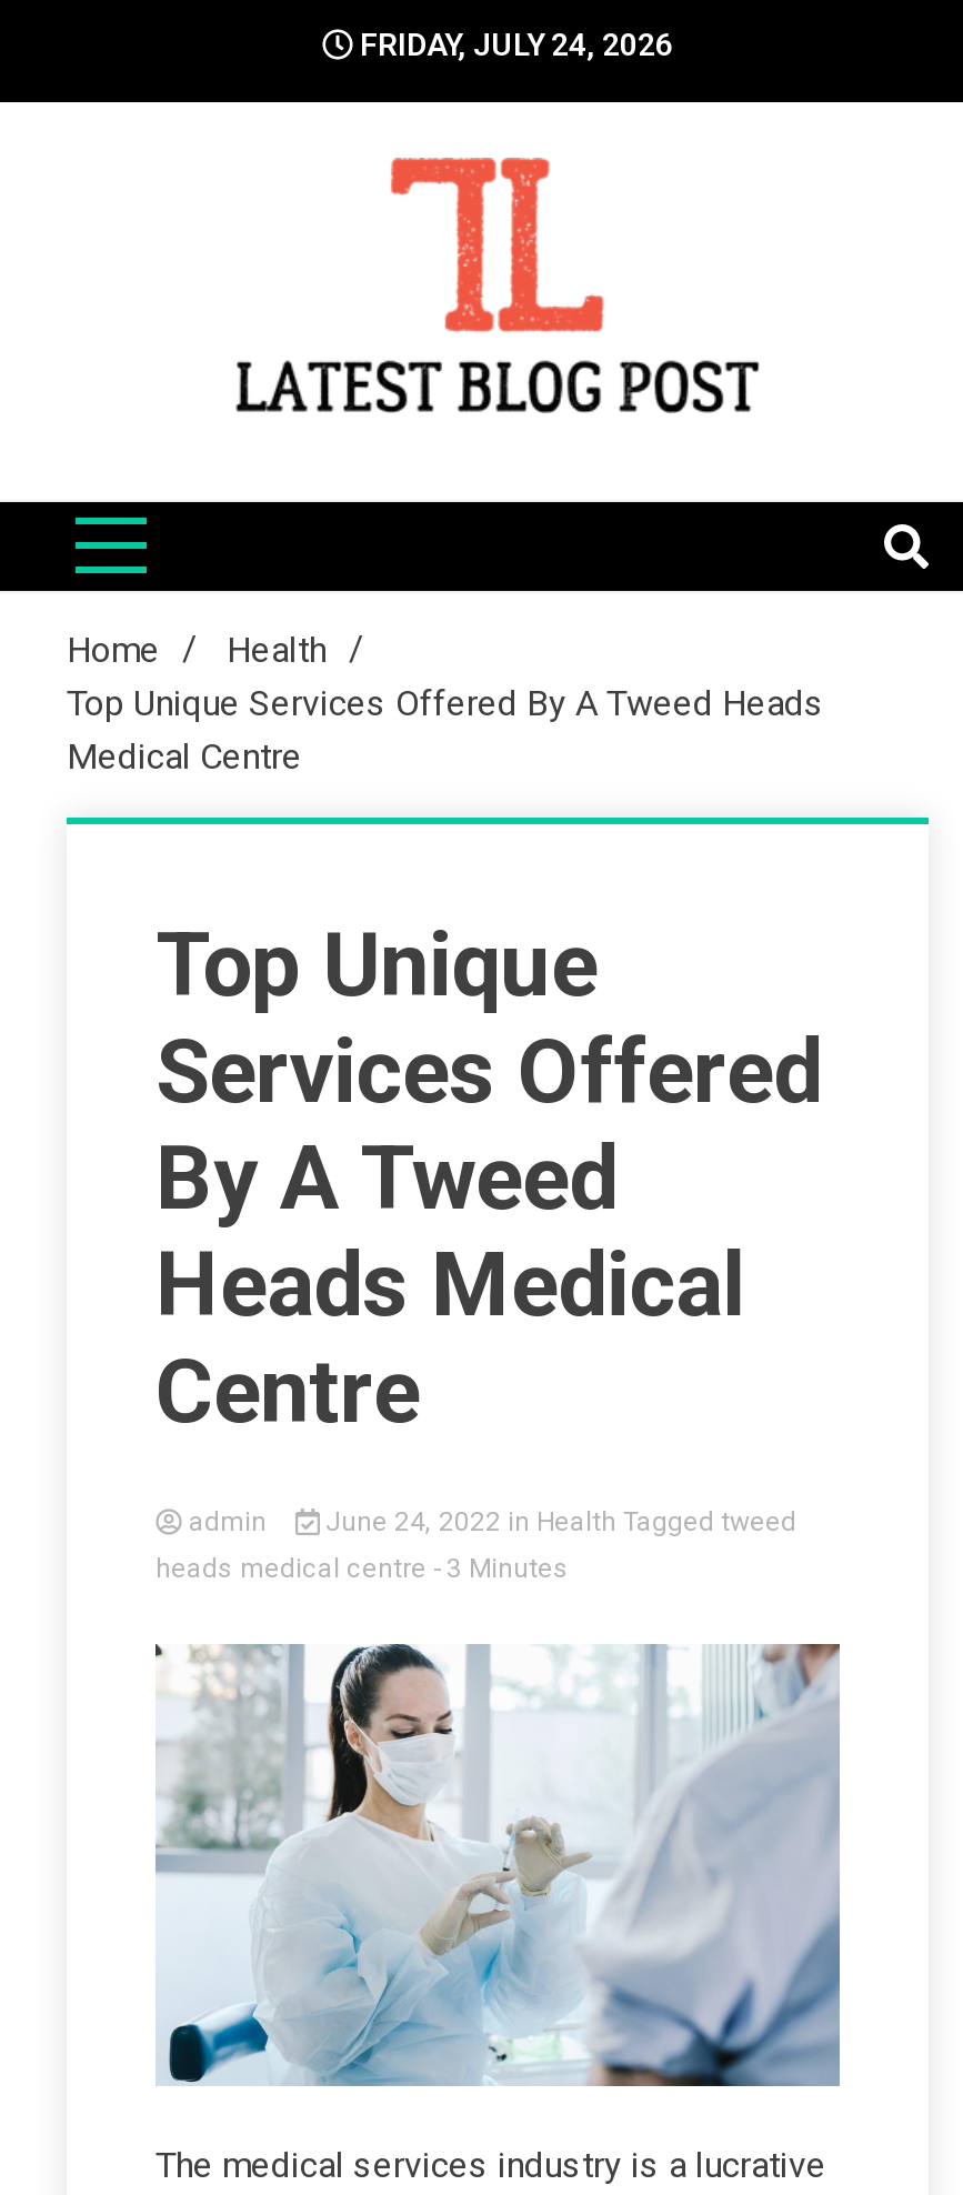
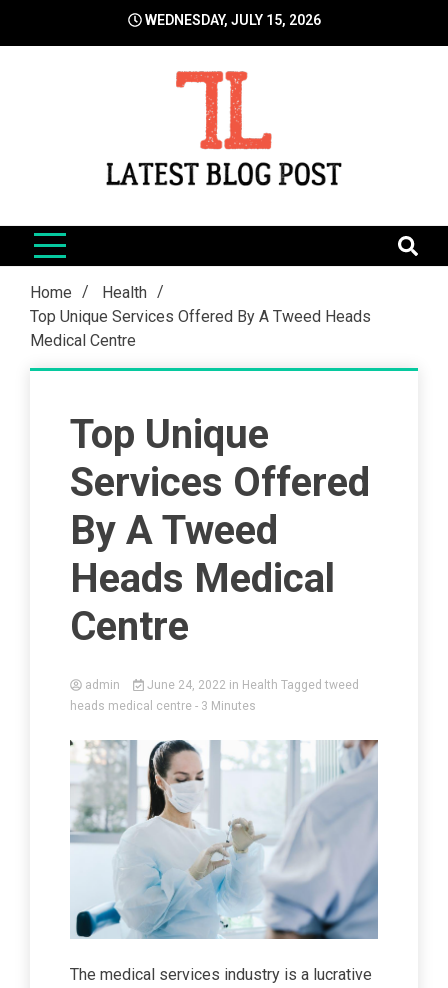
[353,27,673,62] FRIDAY, JULY 24, 2026 -> [141,12,320,28] WEDNESDAY, JULY 15, 2026

